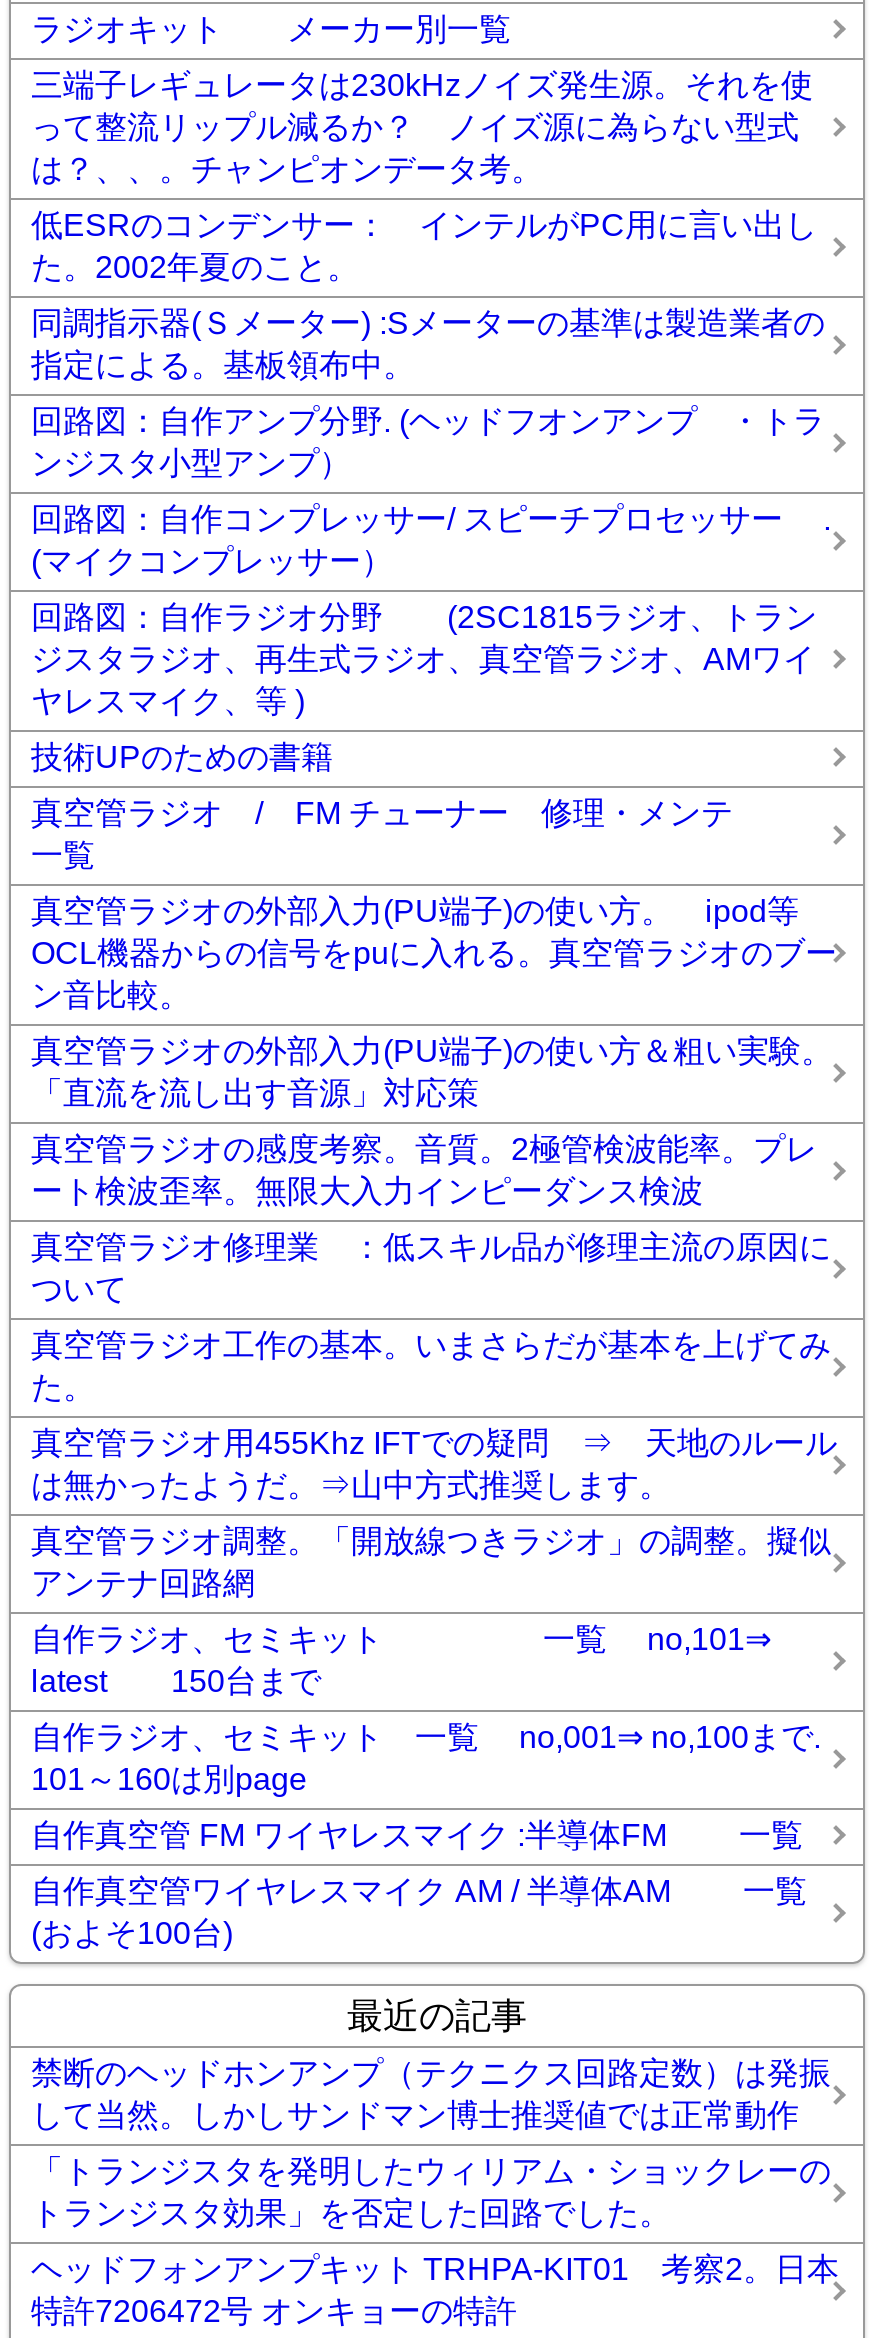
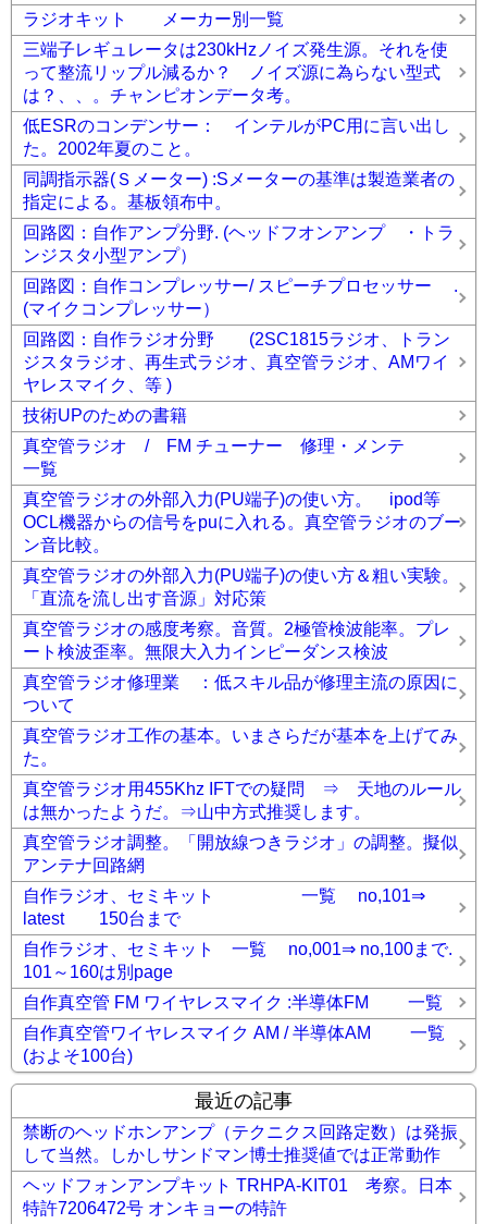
[31,2153,839,2285] 「トランジスタを発明したウィリアム・ショックレーの | トランジスタ効果」を否定した回路でした。 | ヘッドフォンアンプキット TRHPA-KIT01 考察2。日本 -> [23,1176,452,1194] ヘッドフォンアンプキット TRHPA-KIT01 考察。日本

